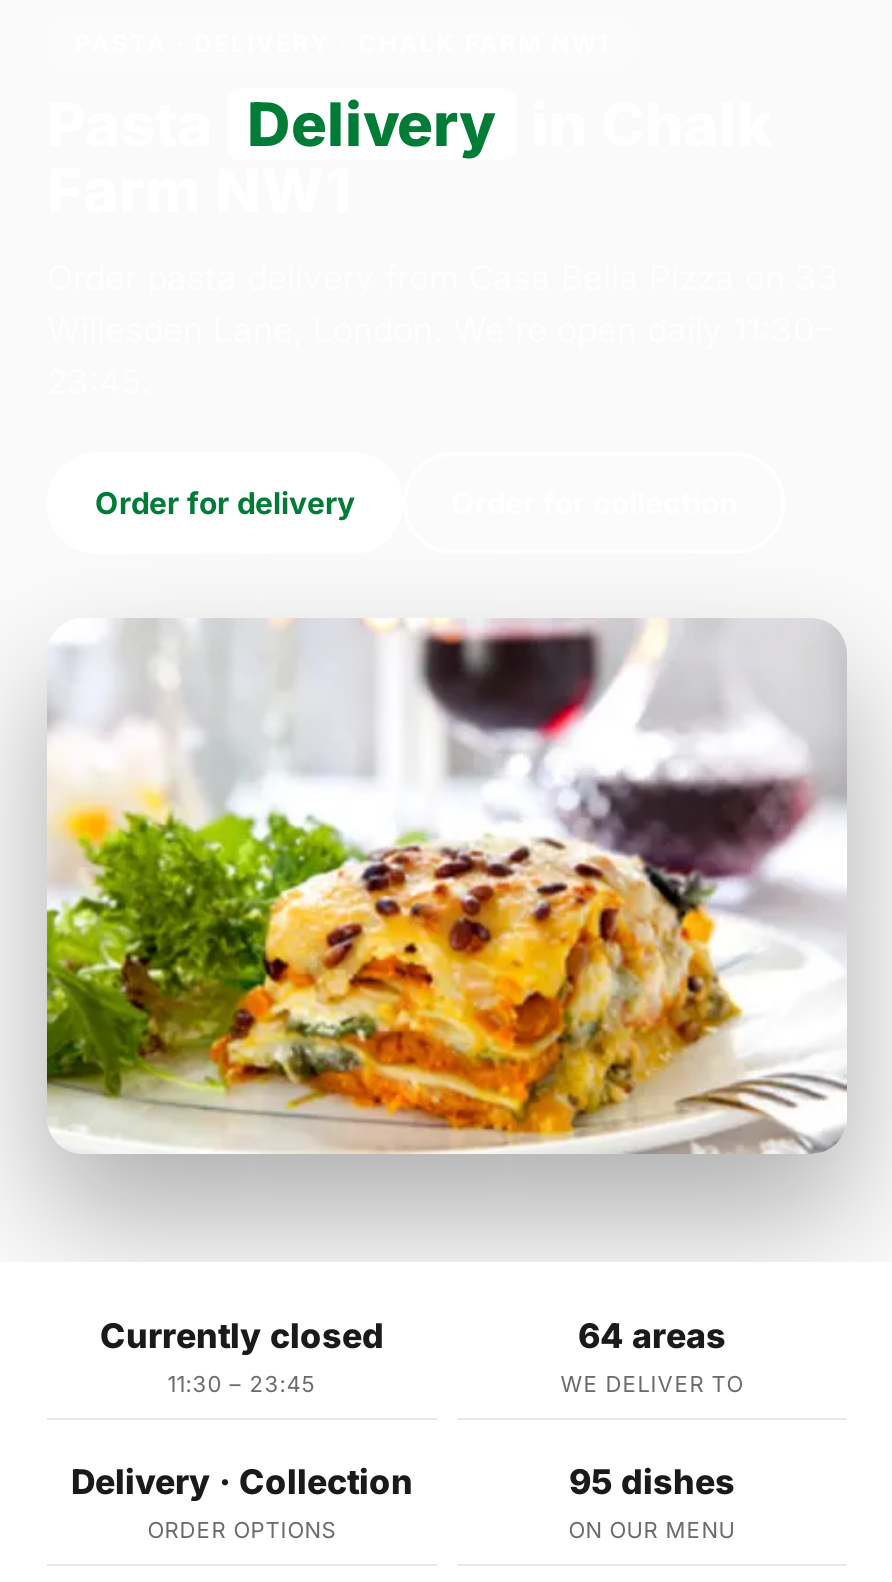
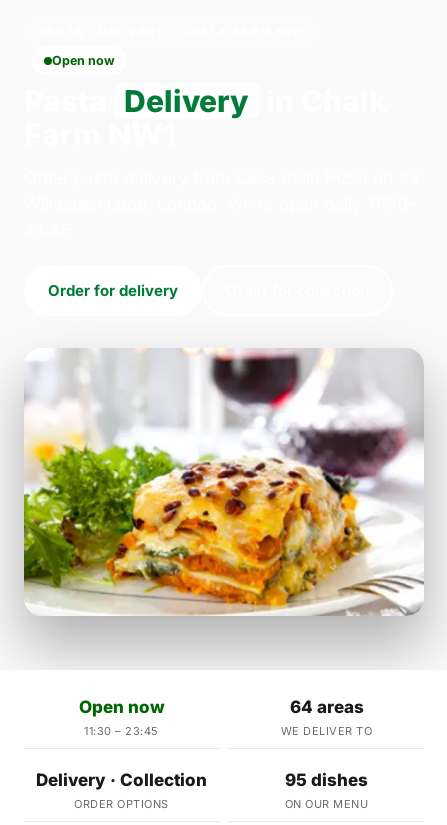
none -> [52,53,115,68] Open now
[100,1315,384,1355] Currently closed -> [78,696,164,716] Open now

